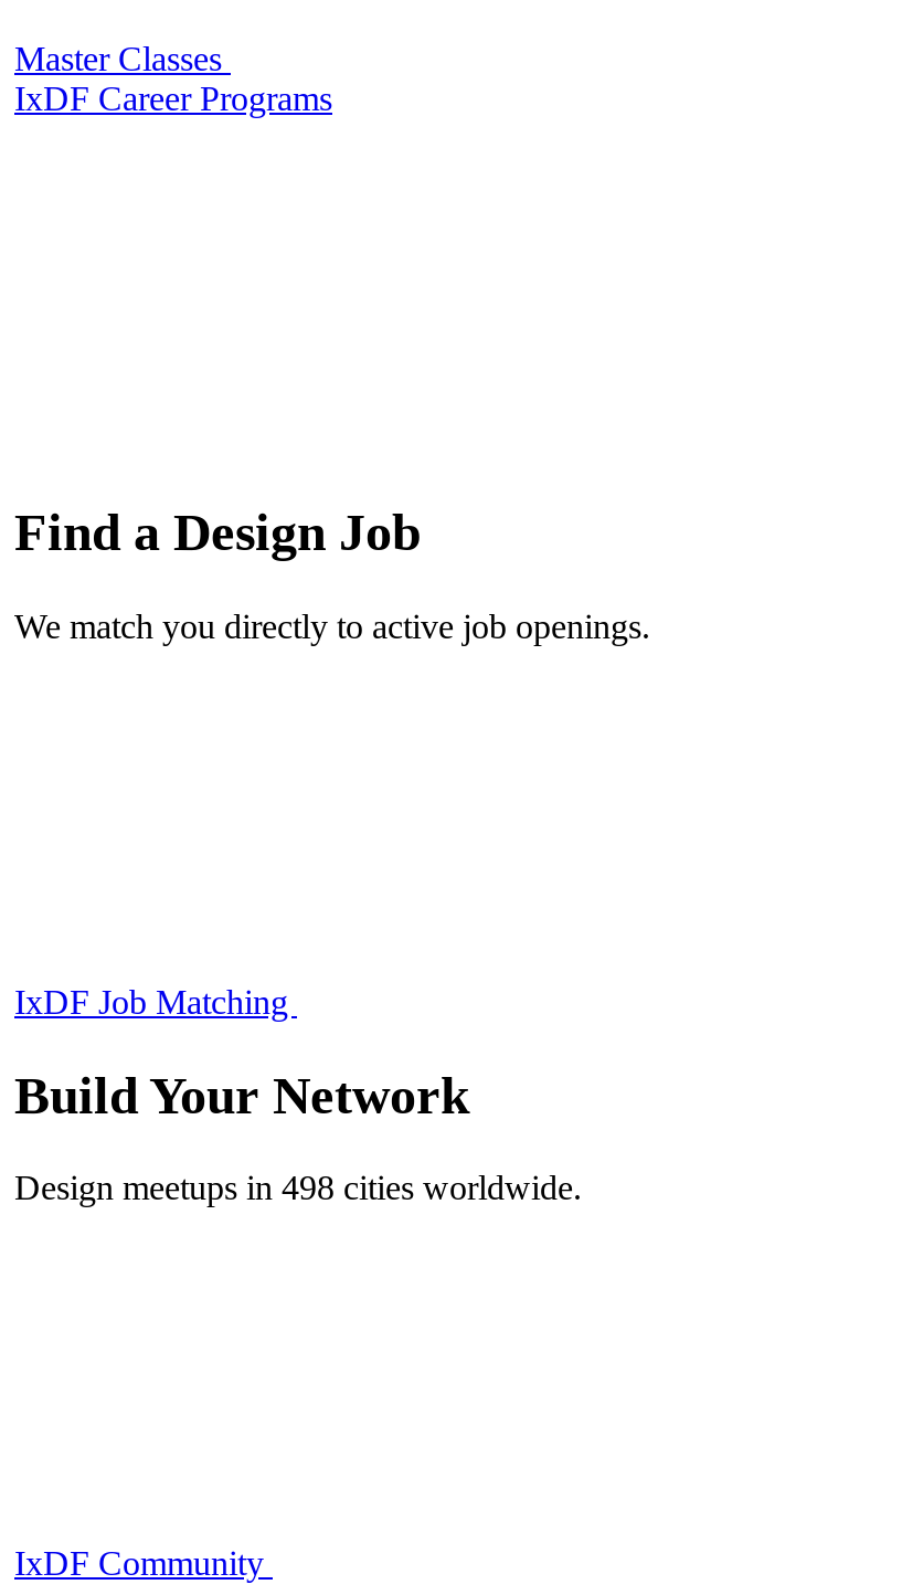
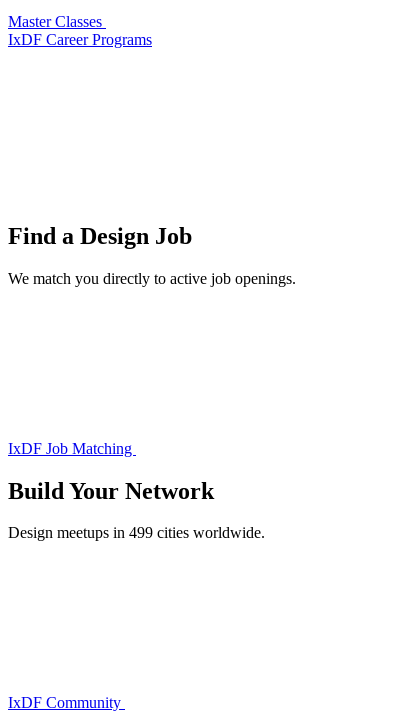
[14,1170,582,1207] Design meetups in 498 cities worldwide. -> [8,524,265,541] Design meetups in 499 cities worldwide.

